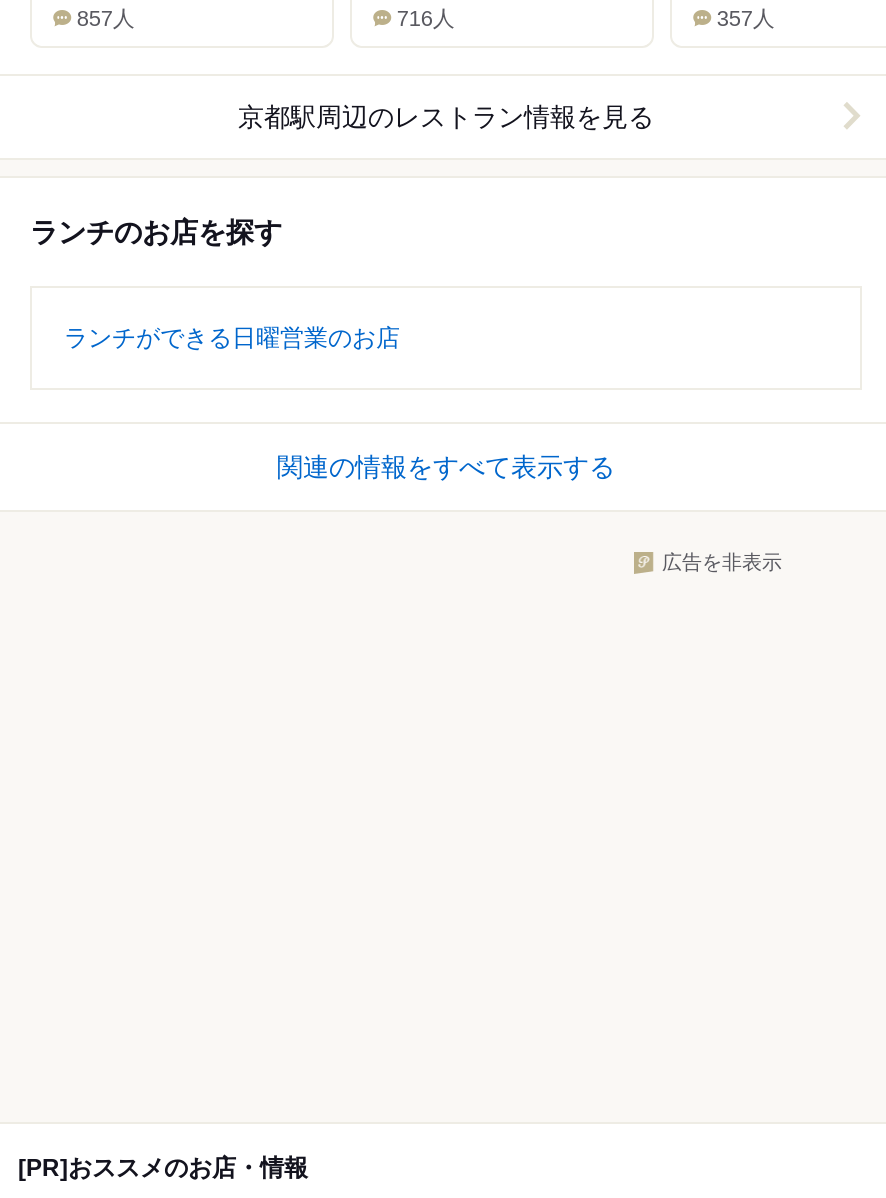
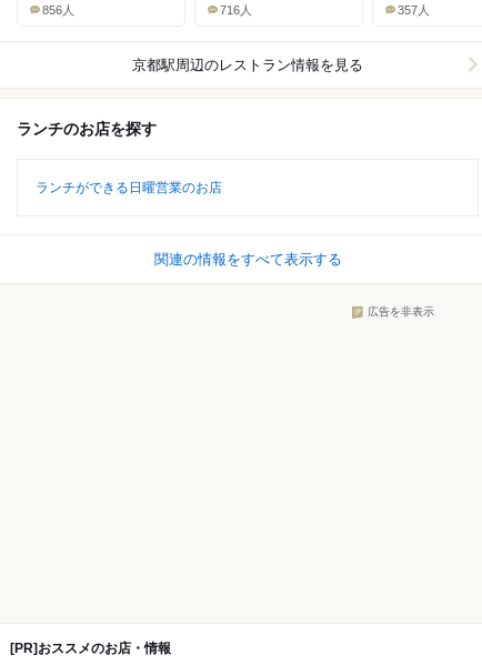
[77,6,135,30] 857人 -> [43,3,75,17] 856人

